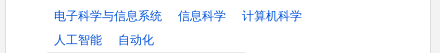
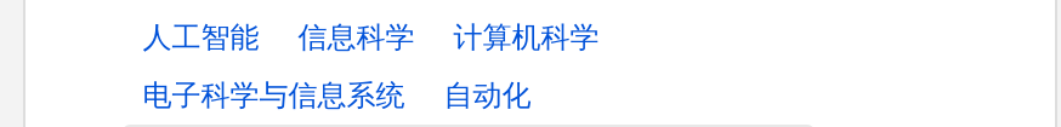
moved [54,9,162,23] -> [143,78,405,112]: 电子科学与信息系统
moved [54,33,102,47] -> [143,20,259,54]: 人工智能

